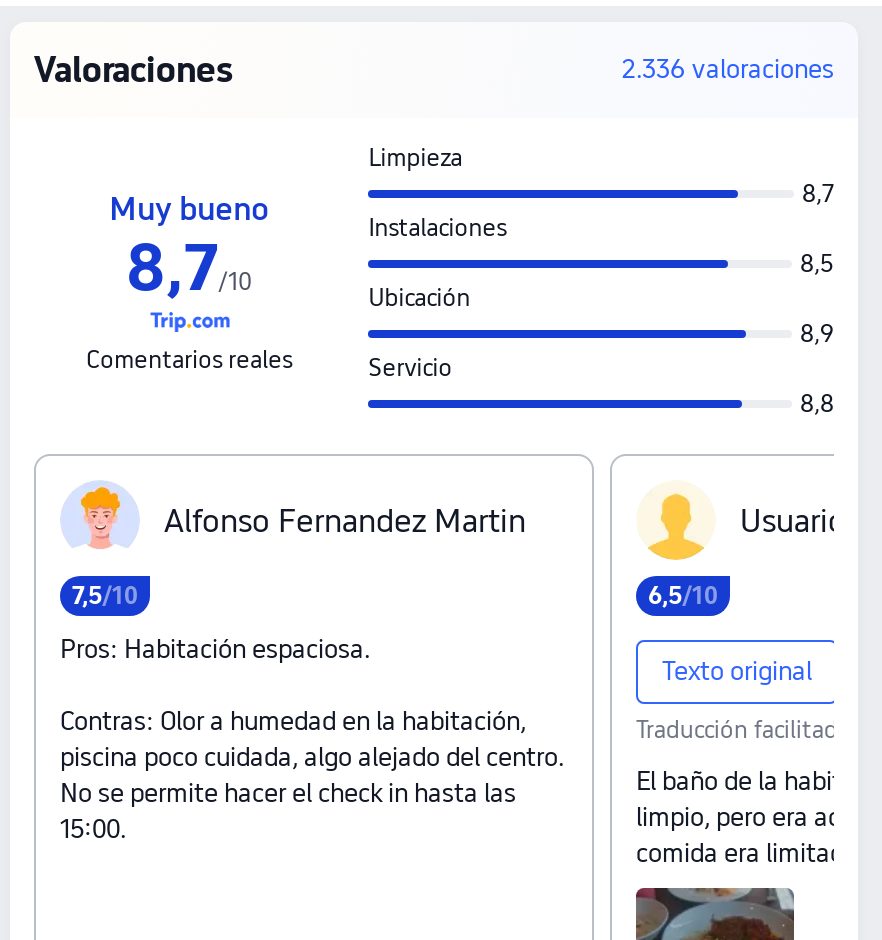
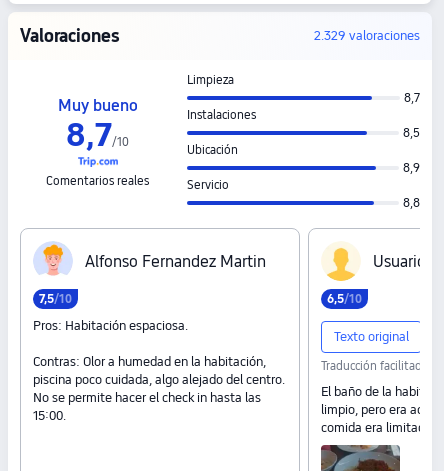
[622,54,834,84] 2.336 valoraciones -> [314,28,420,43] 2.329 valoraciones

